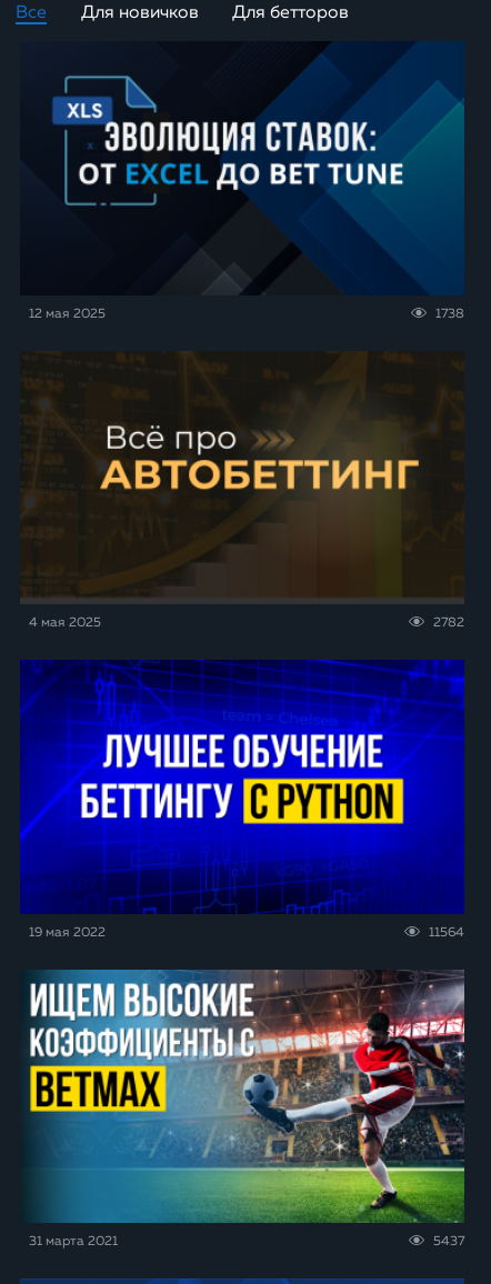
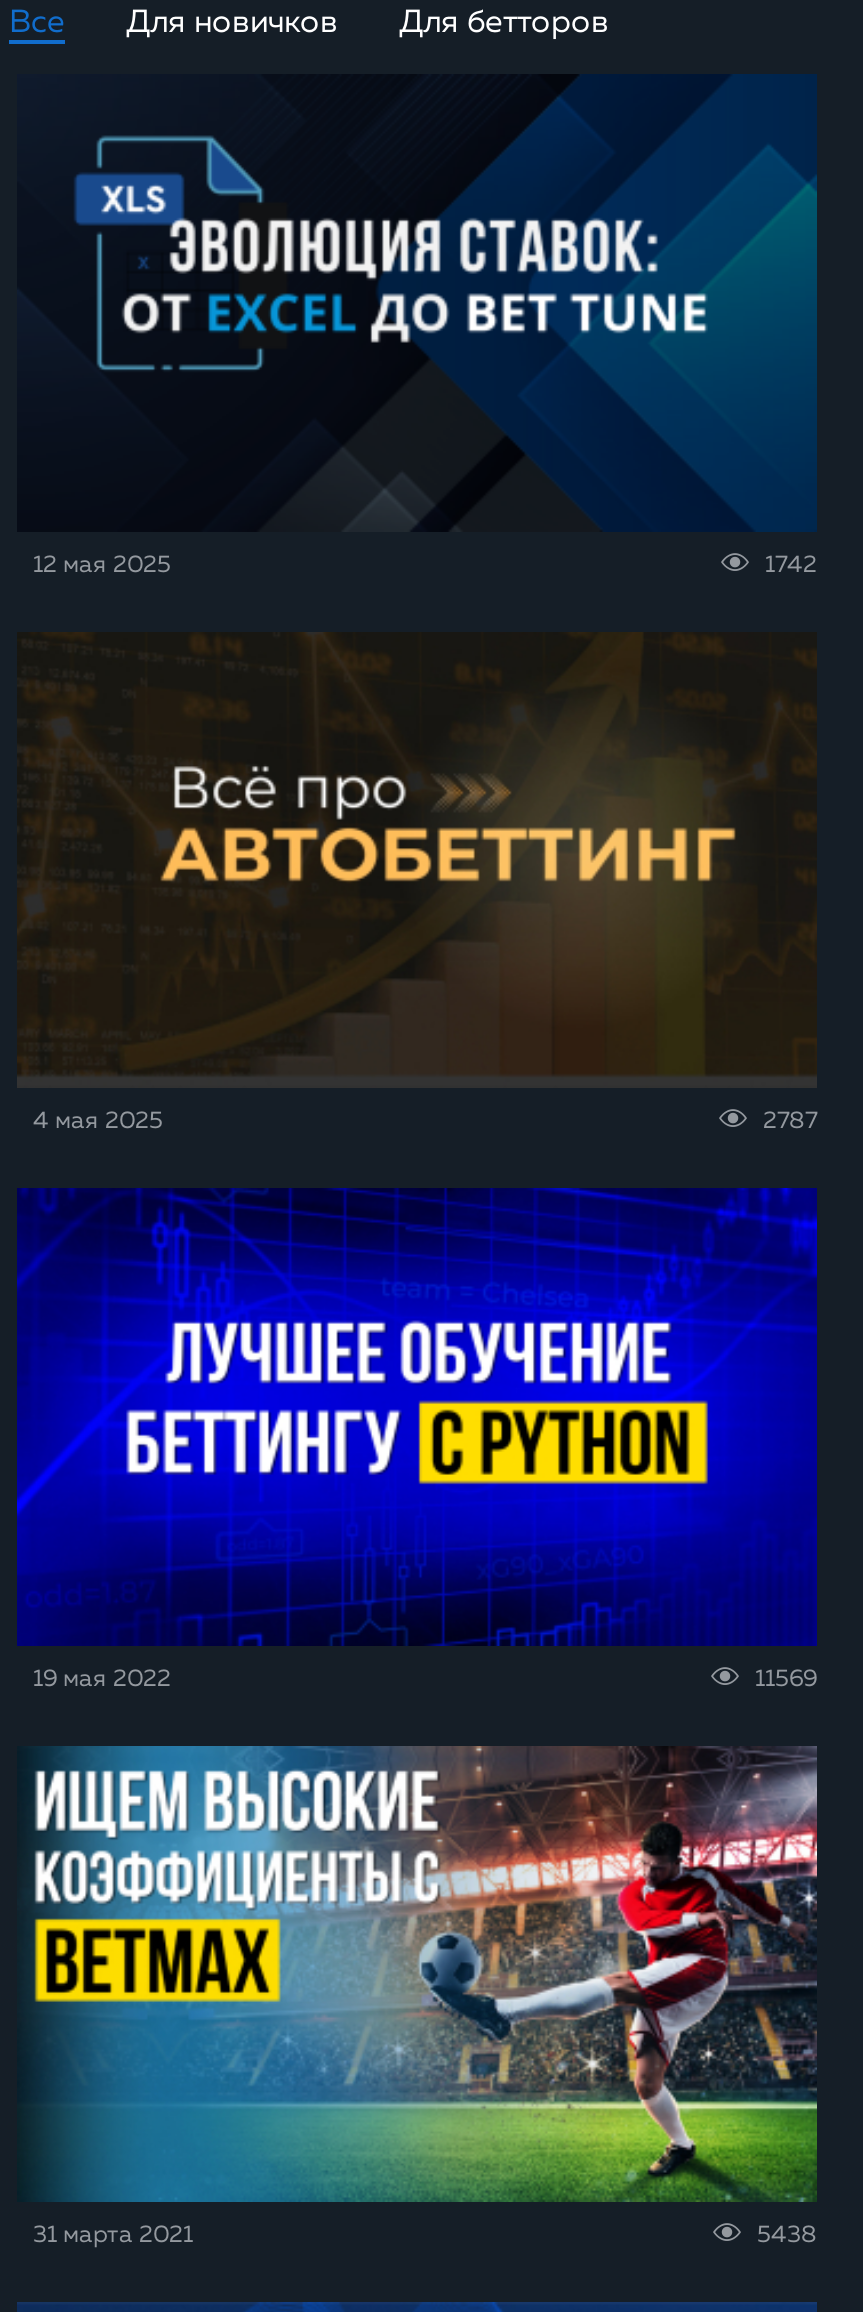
[432,307,464,321] 1738 -> [759,553,817,577] 1742
[430,617,464,630] 2782 -> [757,1111,817,1135] 2787
[425,926,464,939] 11564 -> [749,1668,817,1692] 11569
[430,1236,464,1249] 5437 -> [751,2225,817,2249] 5438

